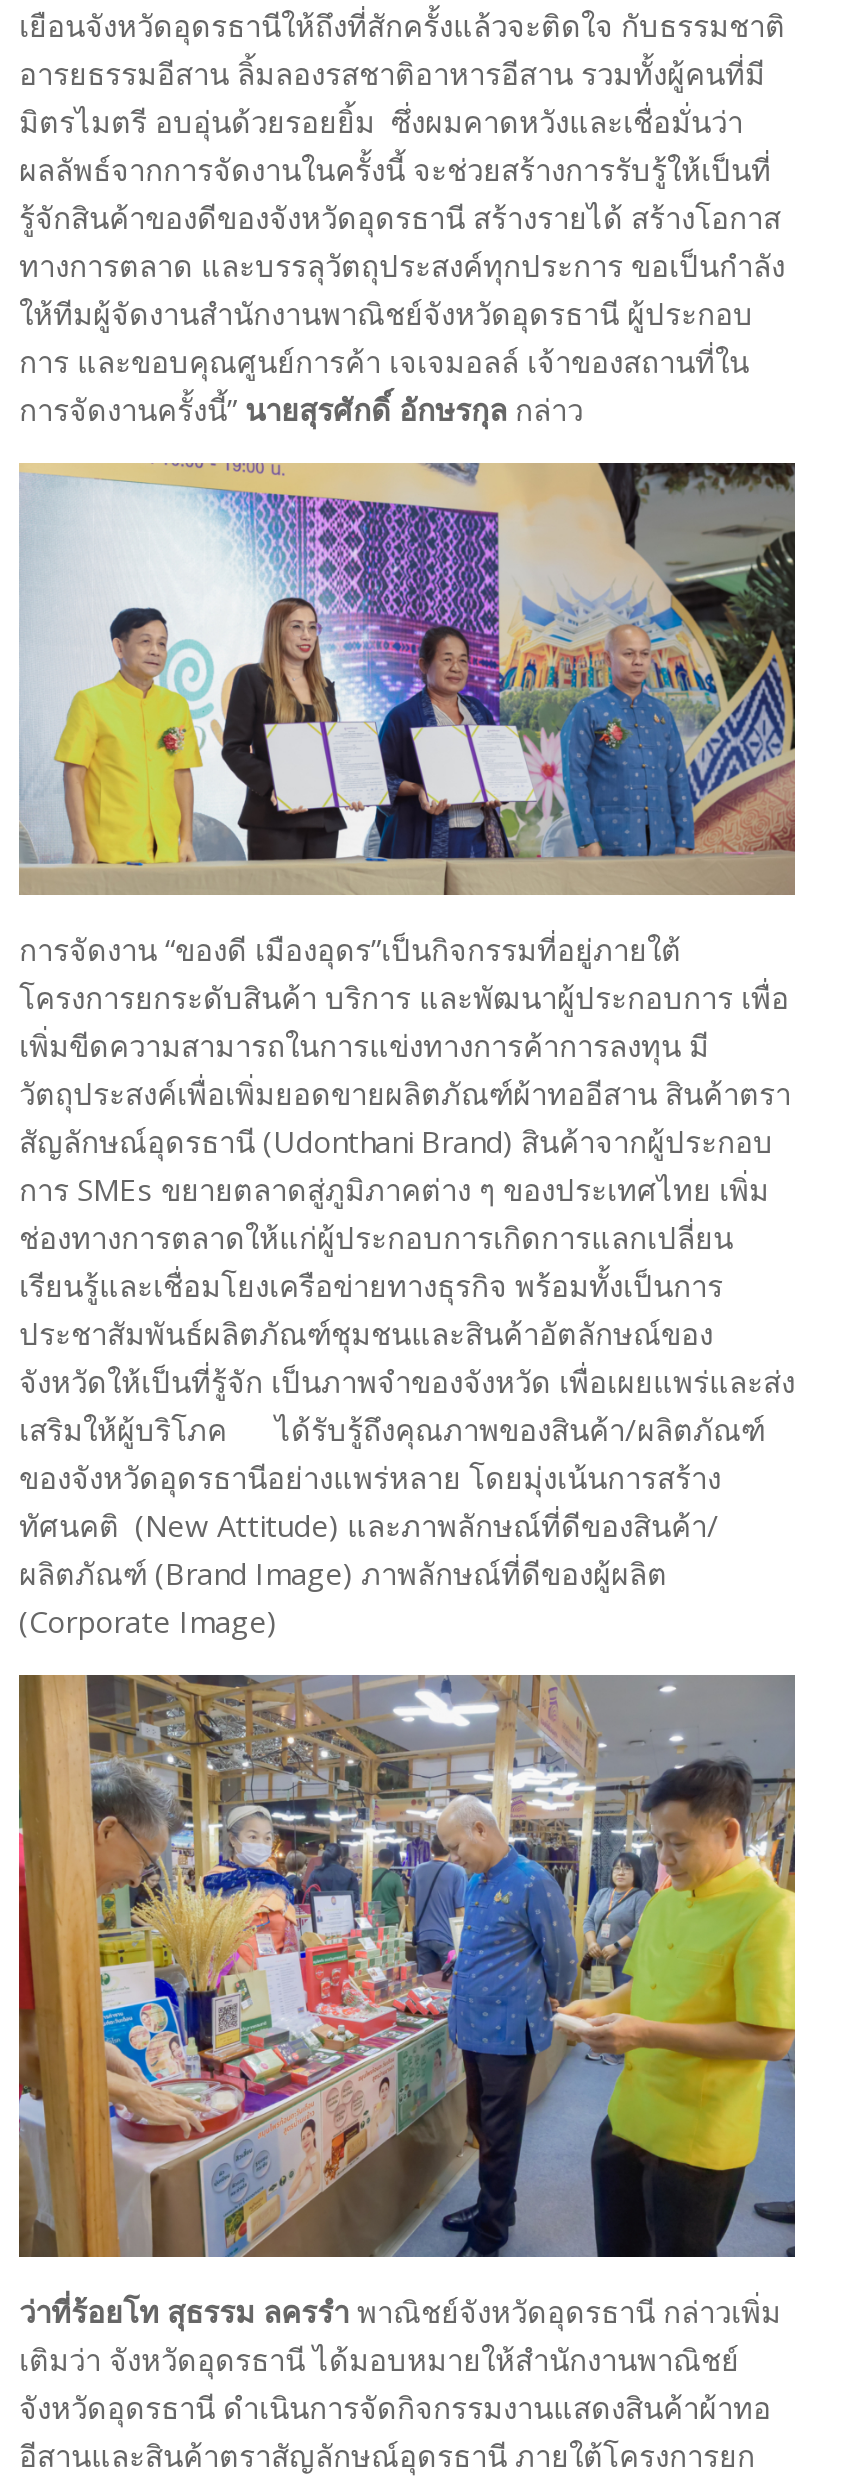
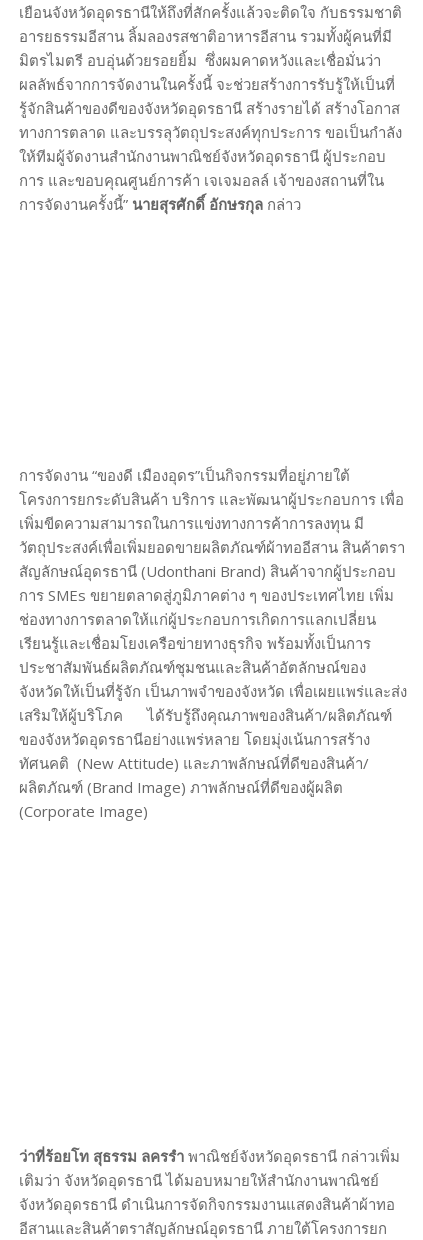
[17,460,797,898] [image] -> none
[17,1672,797,2260] [image] -> none

